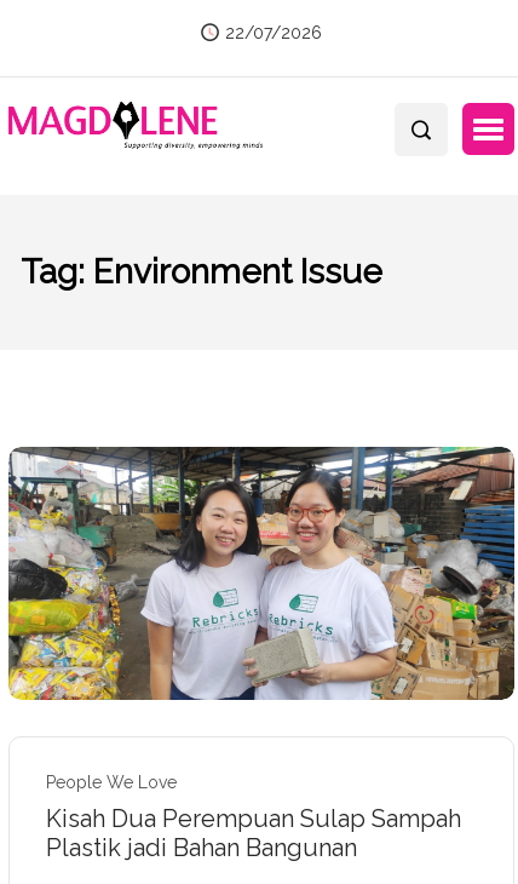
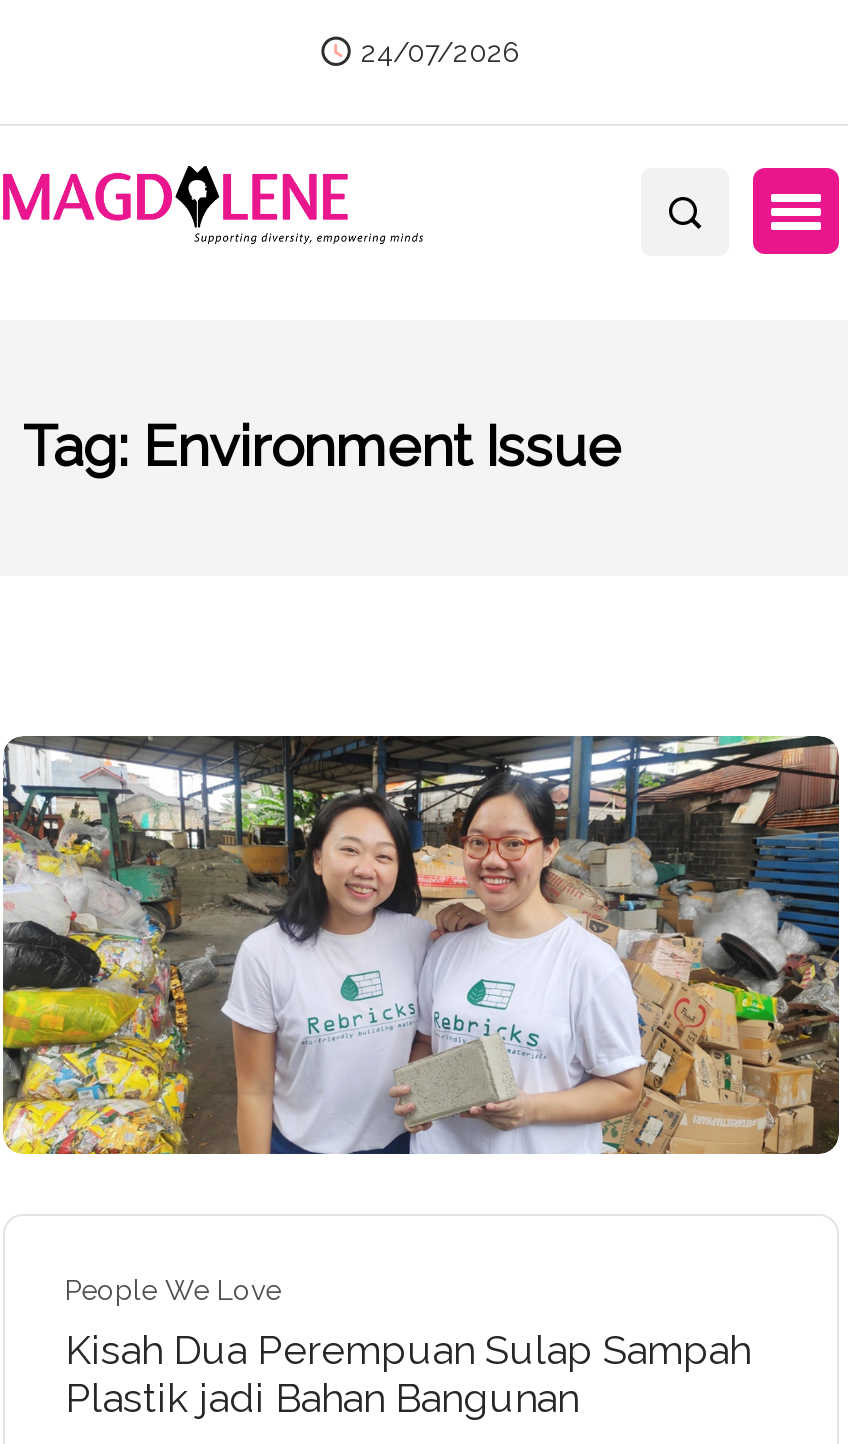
[225,23,322,42] 22/07/2026 -> [361,36,521,68] 24/07/2026

